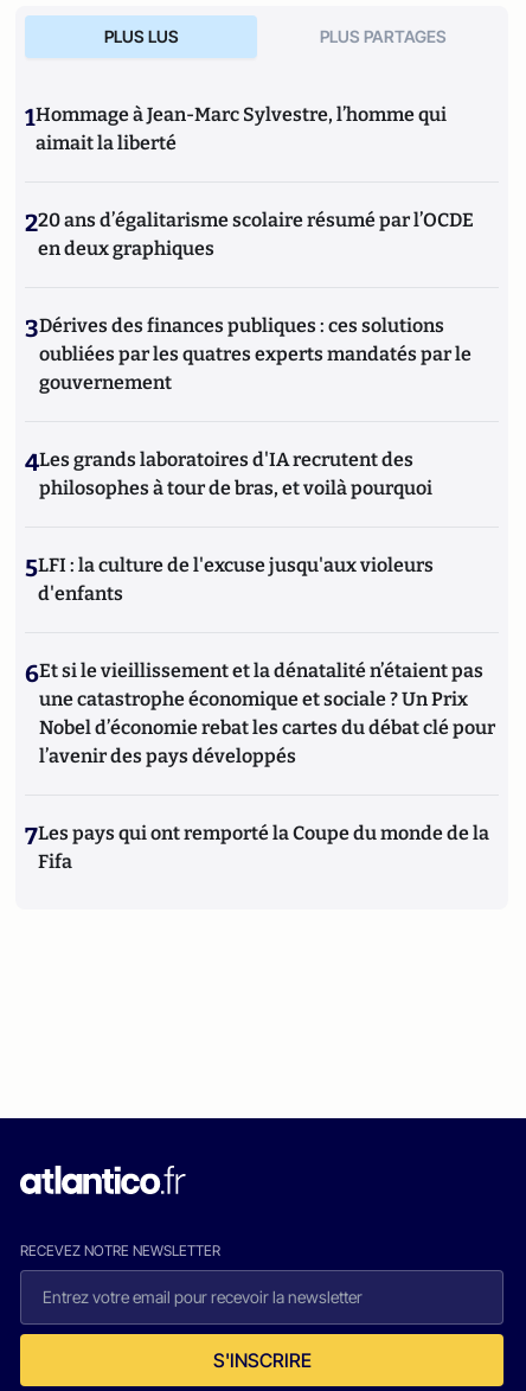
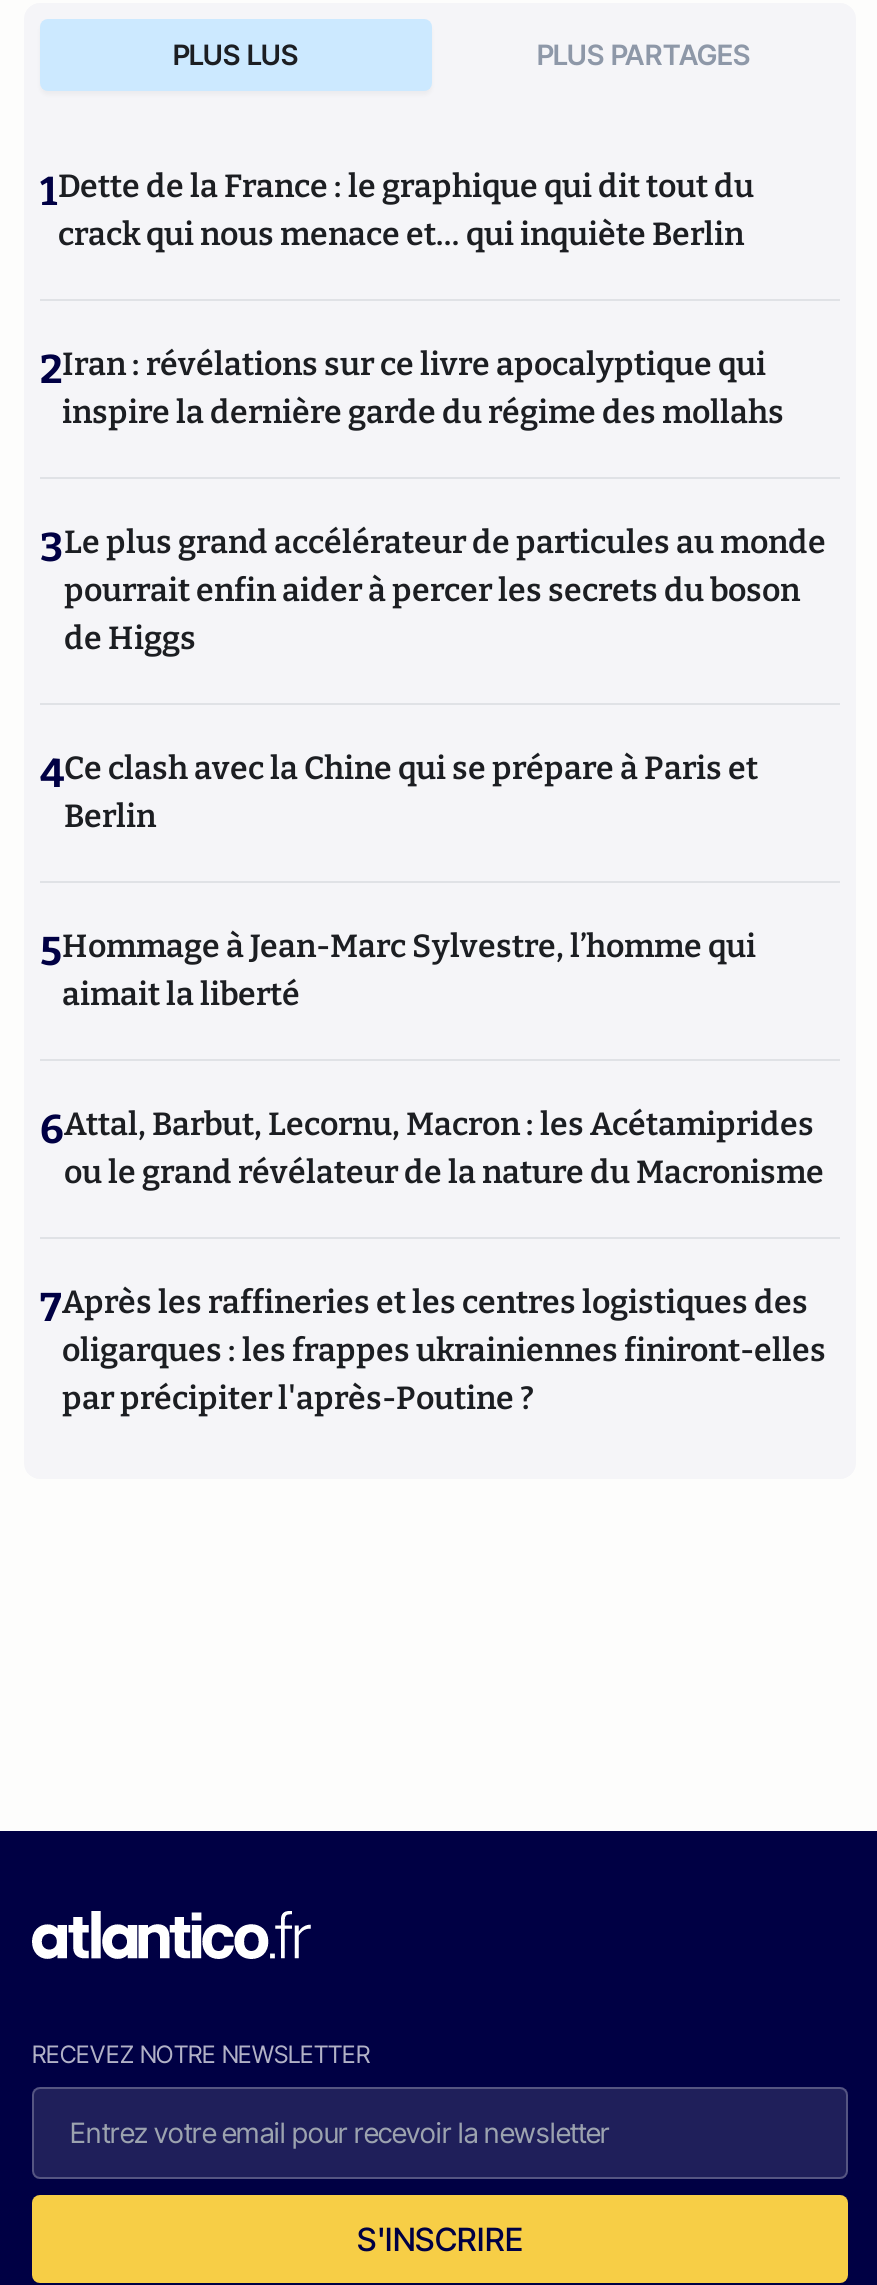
[25,103,447,131] 1Hommage à Jean-Marc Sylvestre, l’homme qui -> [40,166,826,974] 1Dette de la France : le graphique qui dit tout du | crack qui nous menace et… qui inquiète Berlin | 2Iran : révélations sur ce livre apocalyptique qui | inspire la dernière garde du régime des mollahs | 3Le plus grand accélérateur de particules au monde | pourrait enfin aider à percer les secrets du boson | de Higgs | 4Ce clash avec la Chine qui se prépare à Paris et | Berlin | 5Hommage à Jean-Marc Sylvestre, l’homme qui
moved [36,131,177,154] -> [62,974,300,1012]: aimait la liberté
[25,208,495,872] 220 ans d’égalitarisme scolaire résumé par l’OCDE | en deux graphiques | 3Dérives des finances publiques : ces solutions | oubliées par les quatres experts mandatés par le | gouvernement | 4Les grands laboratoires d'IA recrutent des | philosophes à tour de bras, et voilà pourquoi | 5LFI : la culture de l'excuse jusqu'aux violeurs | d'enfants | 6Et si le vieillissement et la dénatalité n’étaient pas | une catastrophe économique et sociale ? Un Prix | Nobel d’économie rebat les cartes du débat clé pour | l’avenir des pays développés | 7Les pays qui ont remporté la Coupe du monde de la | Fifa -> [40,1104,826,1416] 6Attal, Barbut, Lecornu, Macron : les Acétamiprides | ou le grand révélateur de la nature du Macronisme | 7Après les raffineries et les centres logistiques des | oligarques : les frappes ukrainiennes finiront-elles | par précipiter l'après-Poutine ?

